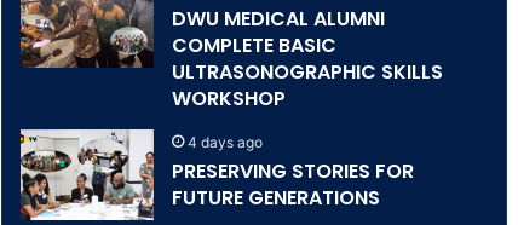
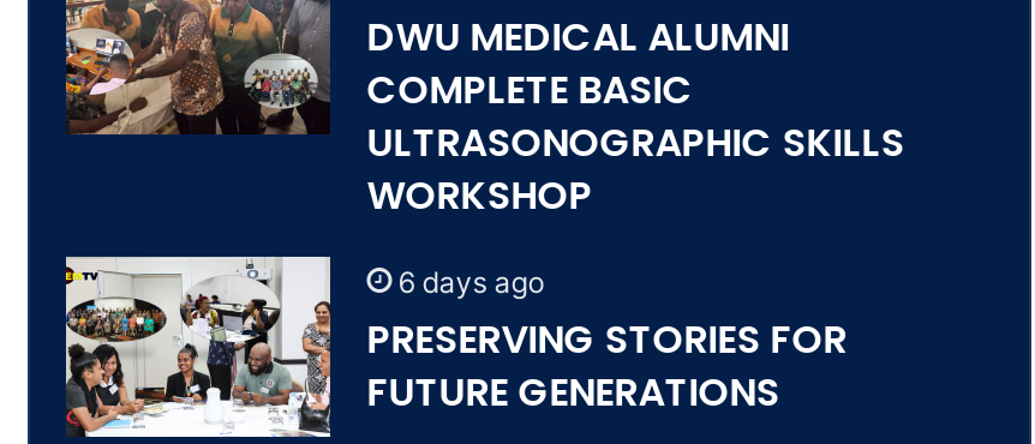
[188,133,263,151] 4 days ago -> [398,264,545,300] 6 days ago

